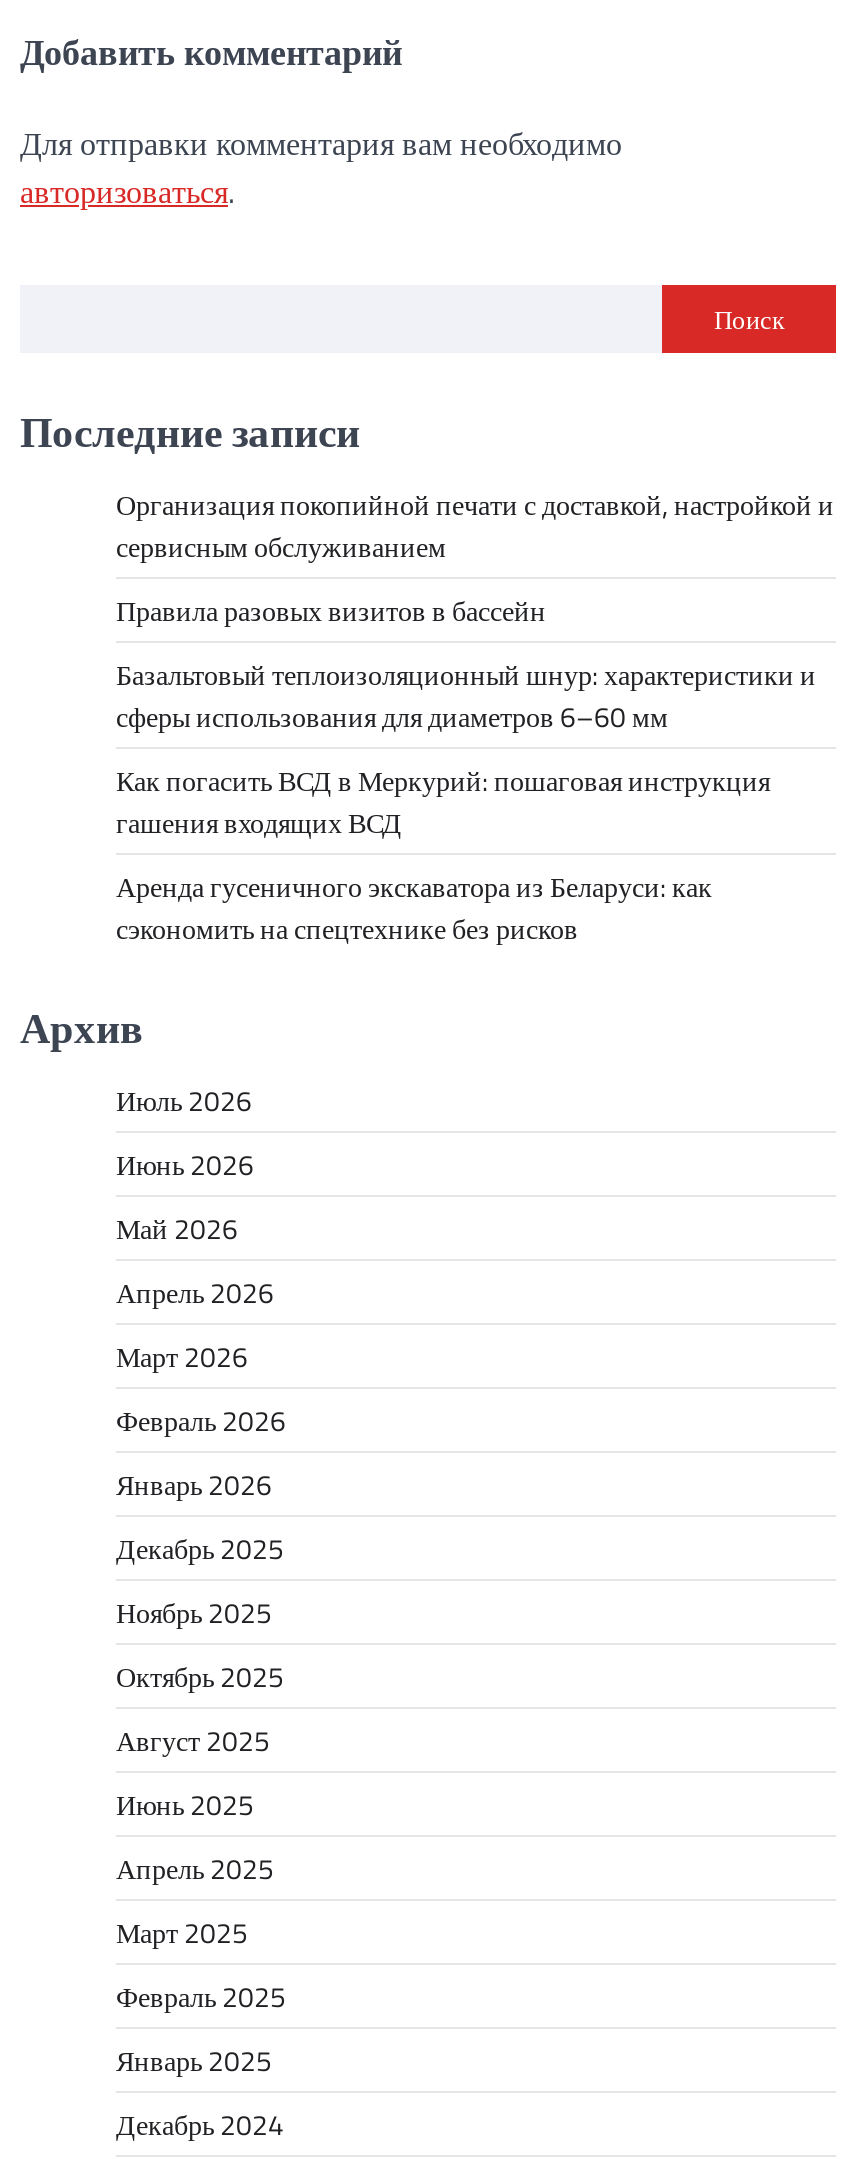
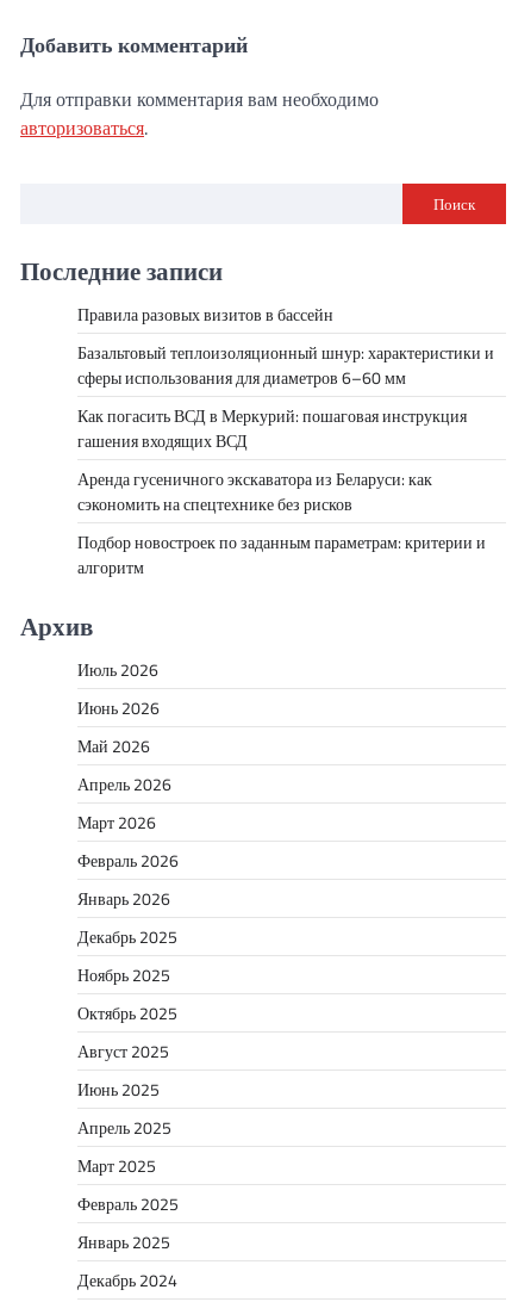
[116,483,834,567] Организация покопийной печати с доставкой, настройкой и | сервисным обслуживанием -> none
moved [116,589,816,949] -> [77,302,494,517]: Правила разовых визитов в бассейн | Базальтовый теплоизоляционный шнур: характеристики и | сферы использования для диаметров 6–60 мм | Как погасить ВСД в Меркурий: пошаговая инструкция | гашения входящих ВСД | Аренда гусеничного экскаватора из Беларуси: как | сэкономить на спецтехнике без рисков
none -> [77,530,486,580] Подбор новостроек по заданным параметрам: критерии и | алгоритм

